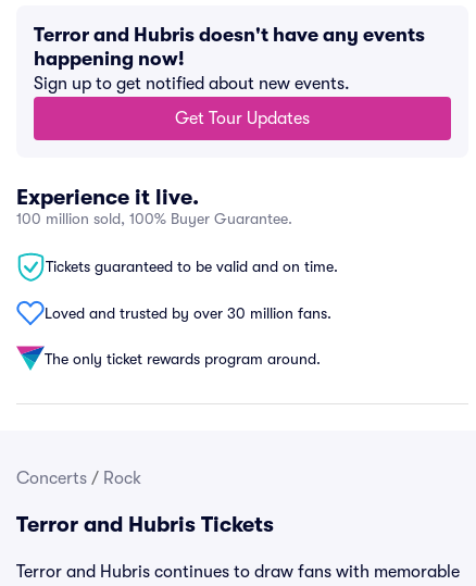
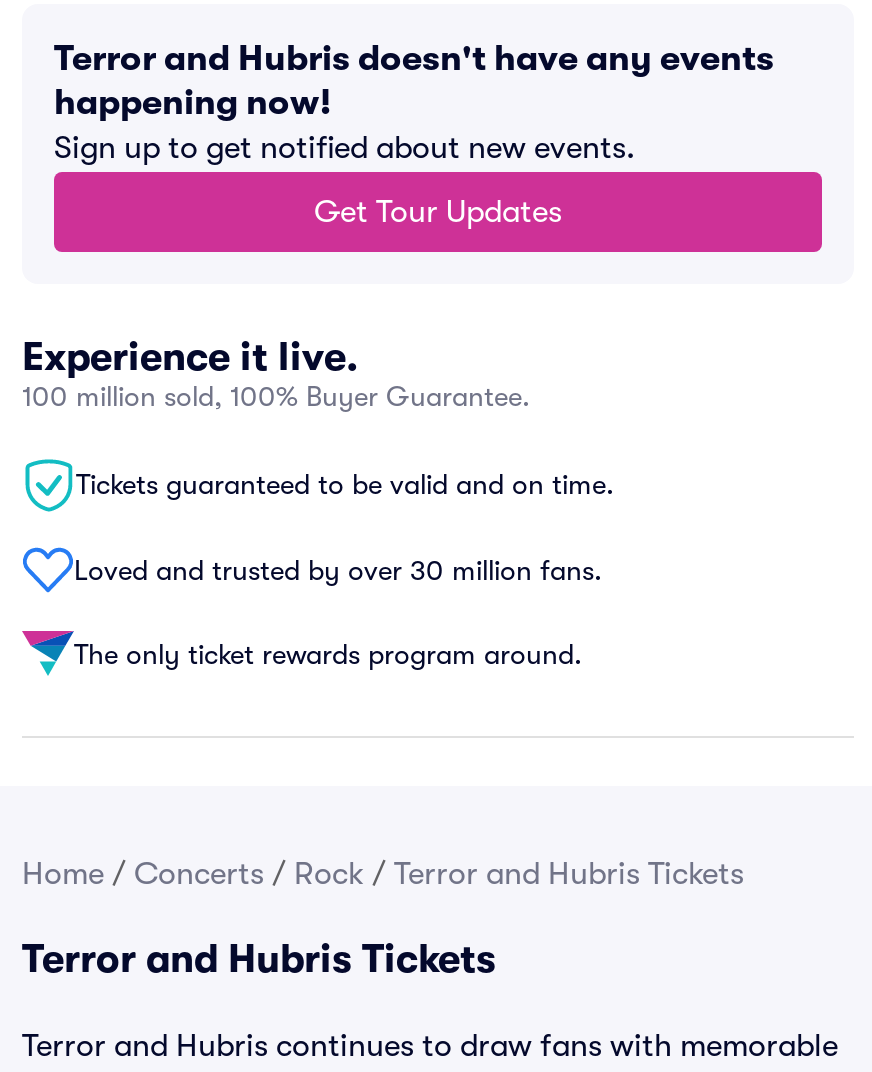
[16,469,141,488] Concerts / Rock -> [22,856,744,892] Home / Concerts / Rock / Terror and Hubris Tickets

